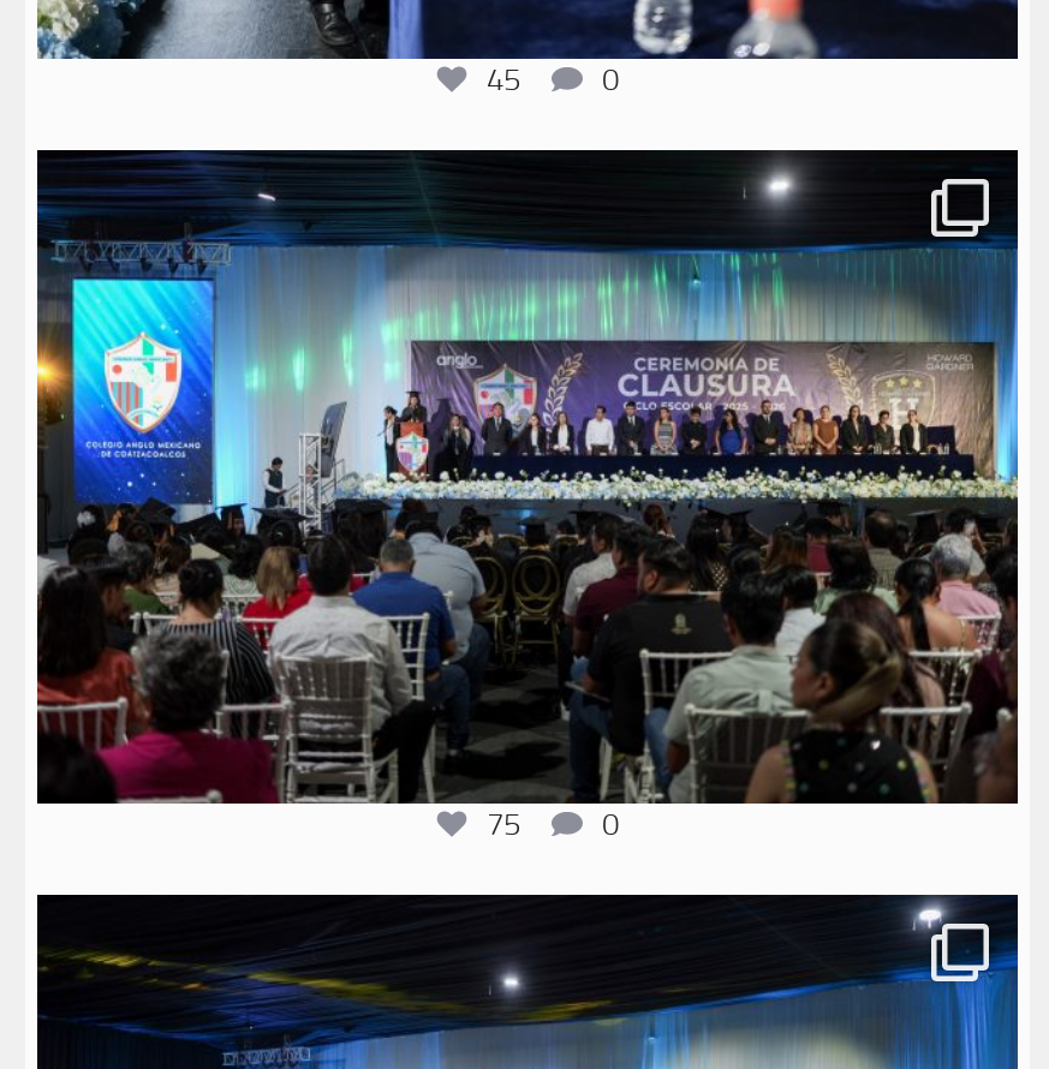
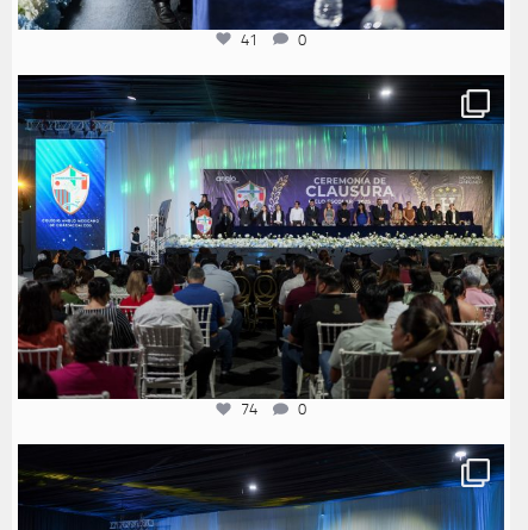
[487,62,528,98] 45 -> [241,31,261,49] 41
[487,807,528,843] 75 -> [241,400,261,418] 74

